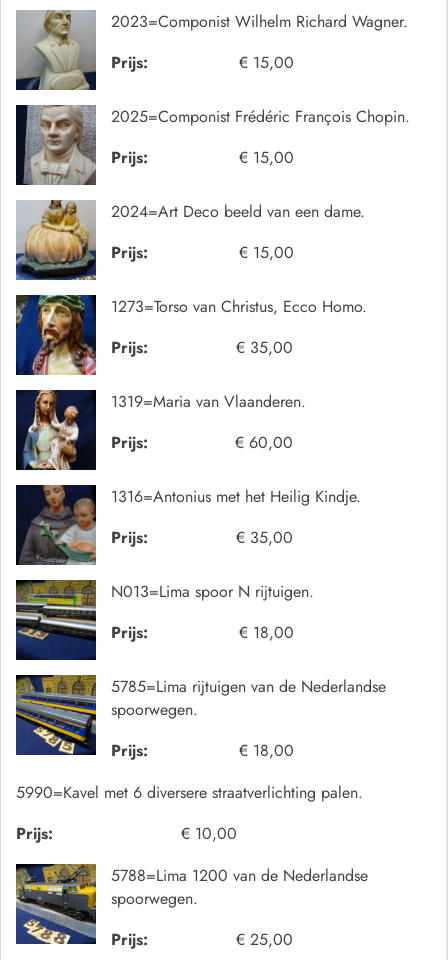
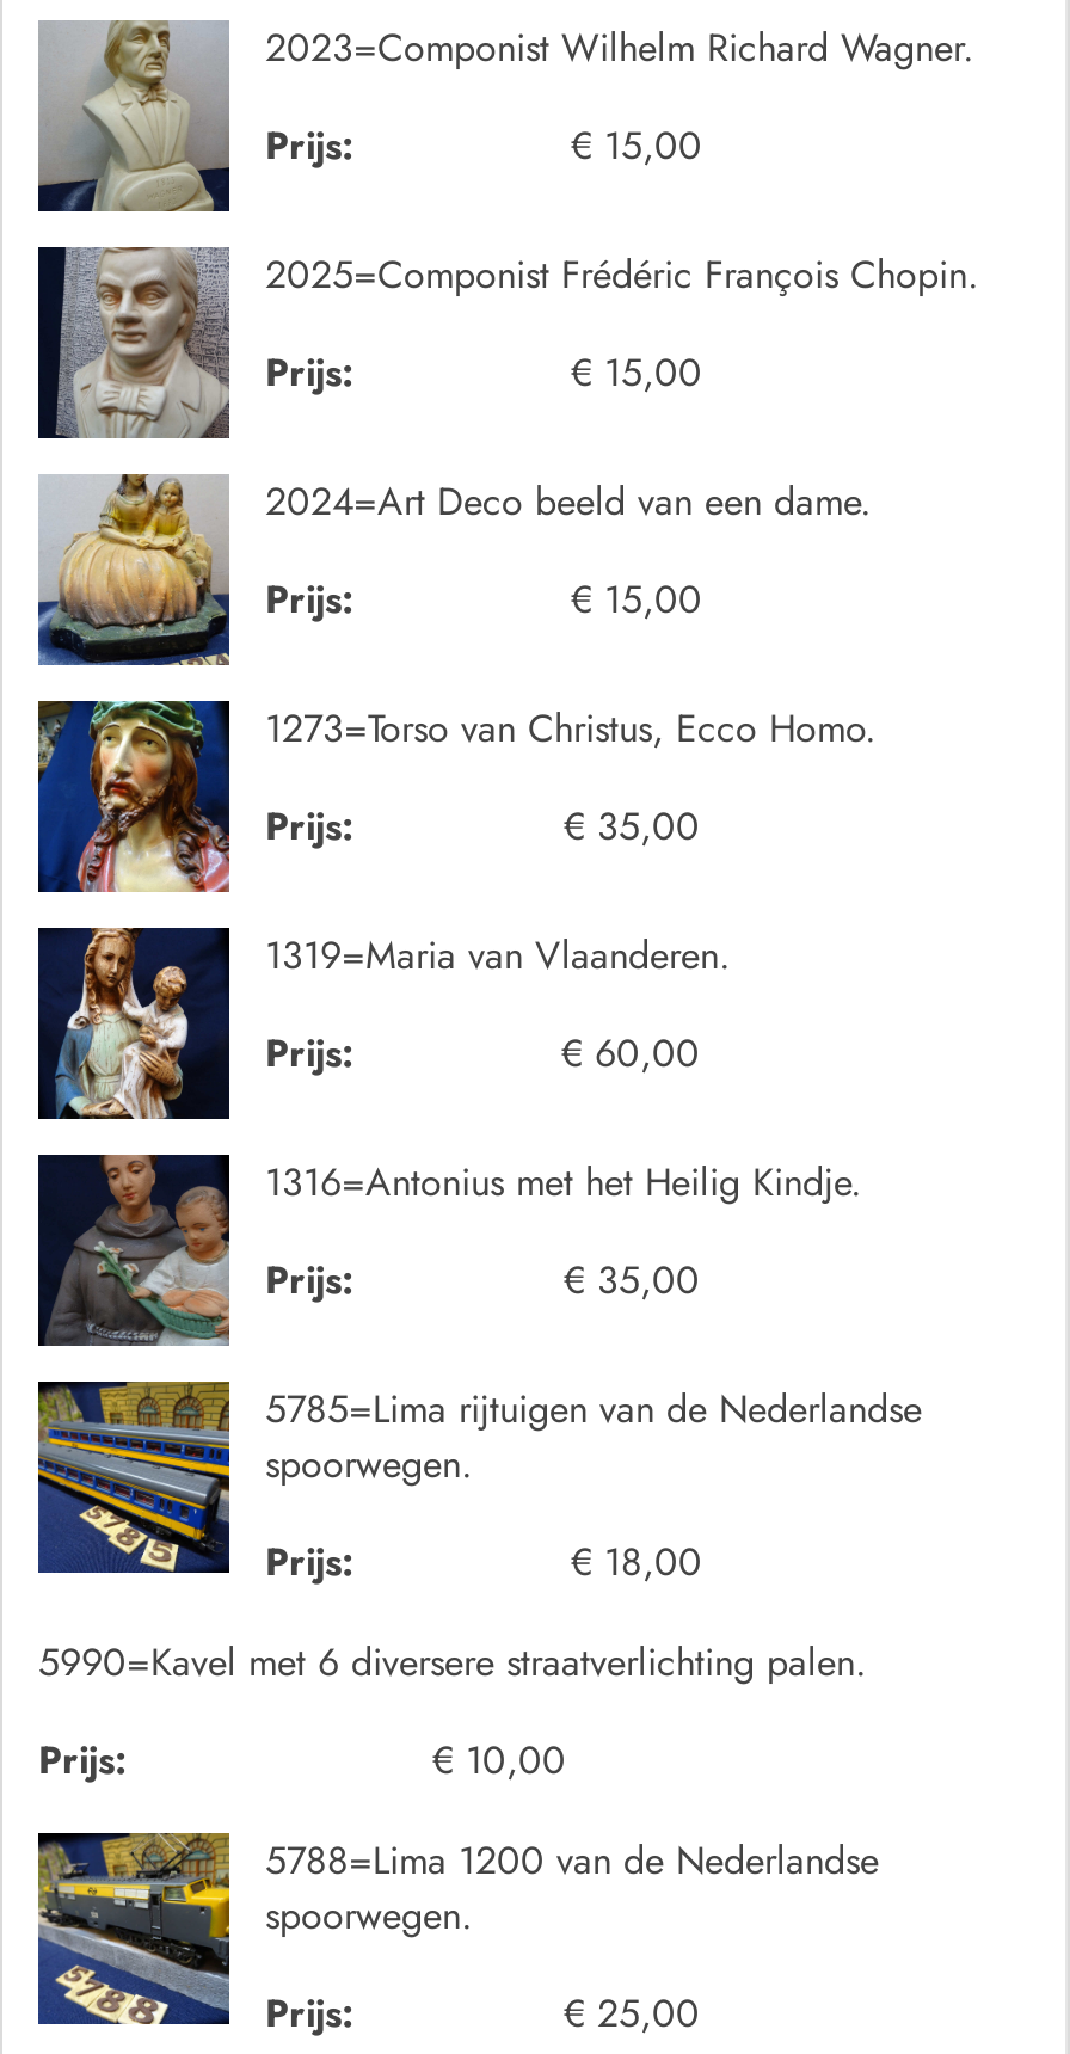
[15,580,314,660] [image] | N013=Lima spoor N rijtuigen. | Prijs: | € 18,00 -> none

